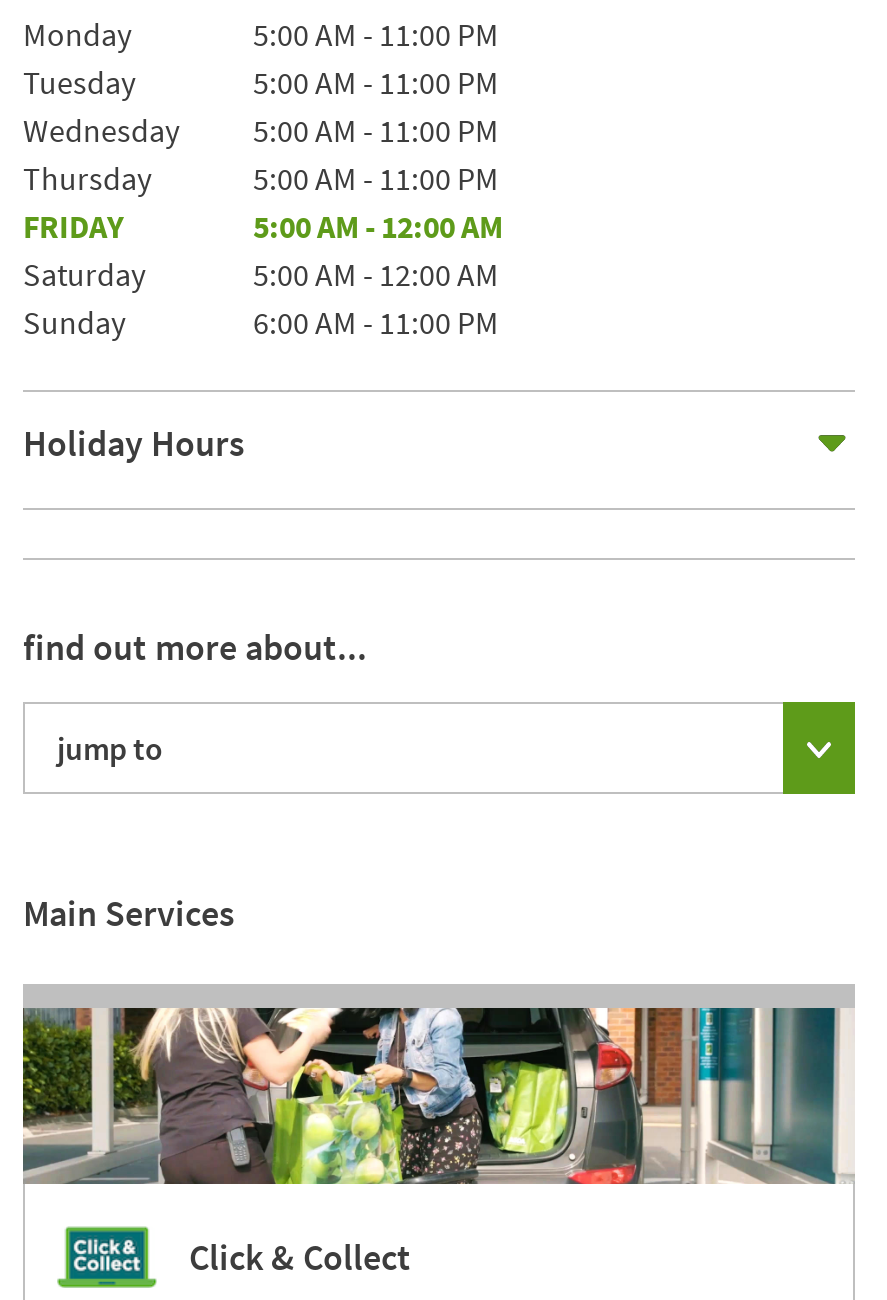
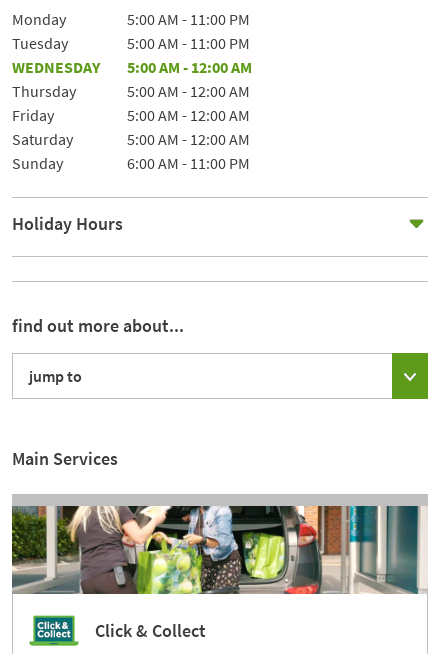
[23,110,499,150] Wednesday | 5:00 AM - 11:00 PM -> [12,57,252,77] WEDNESDAY | 5:00 AM - 12:00 AM
[23,158,499,246] 5:00 AM - 11:00 PM | FRIDAY -> [12,81,250,125] 5:00 AM - 12:00 AM | Friday

